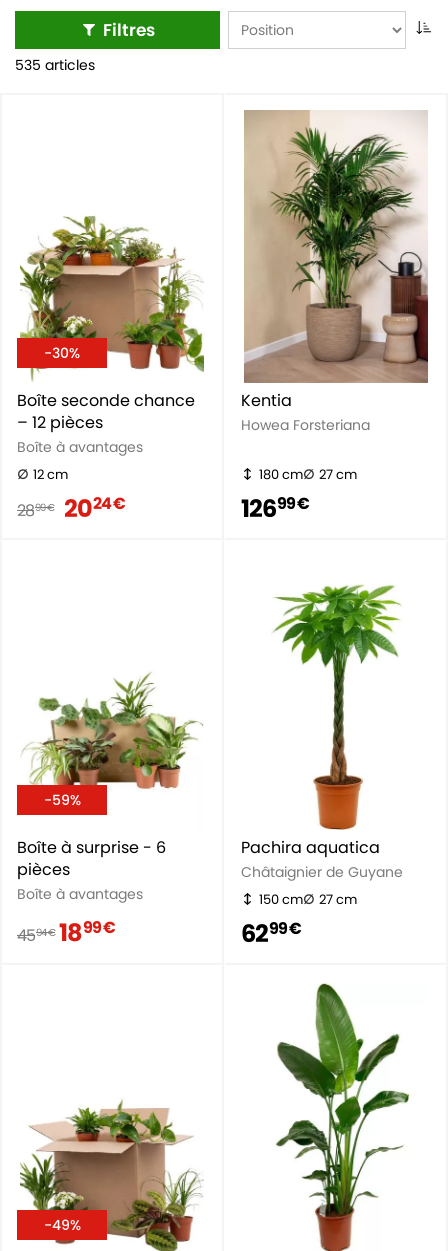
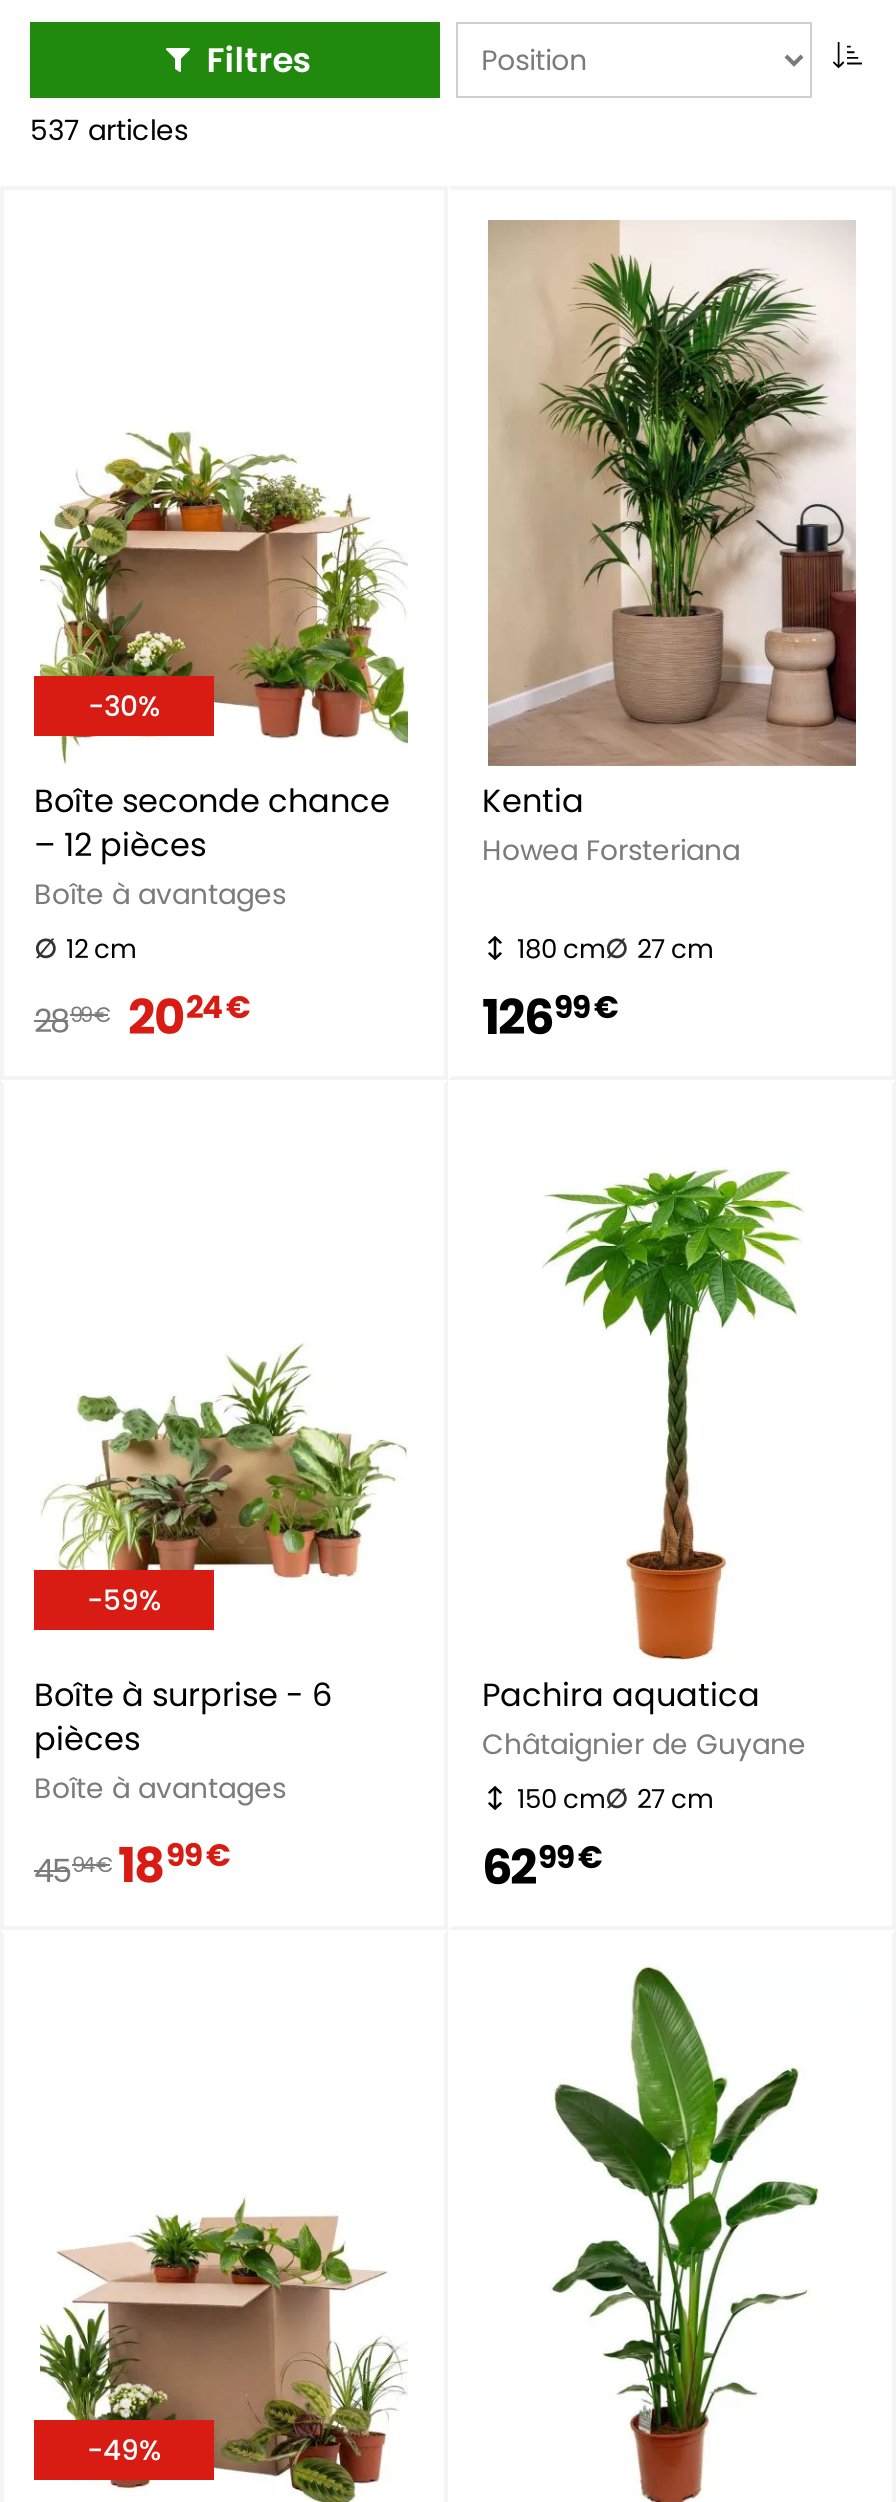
[15,55,95,75] 535 articles -> [30,110,188,150] 537 articles

